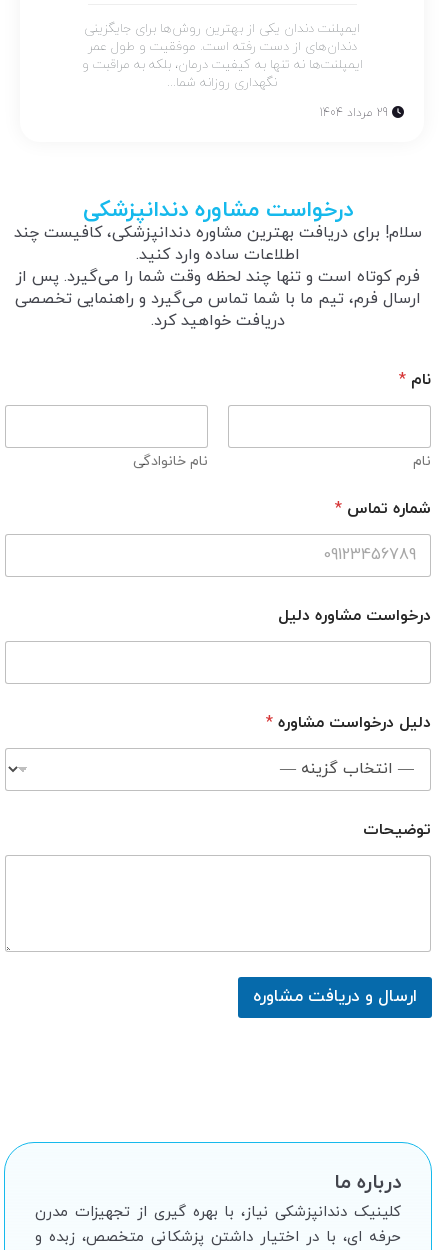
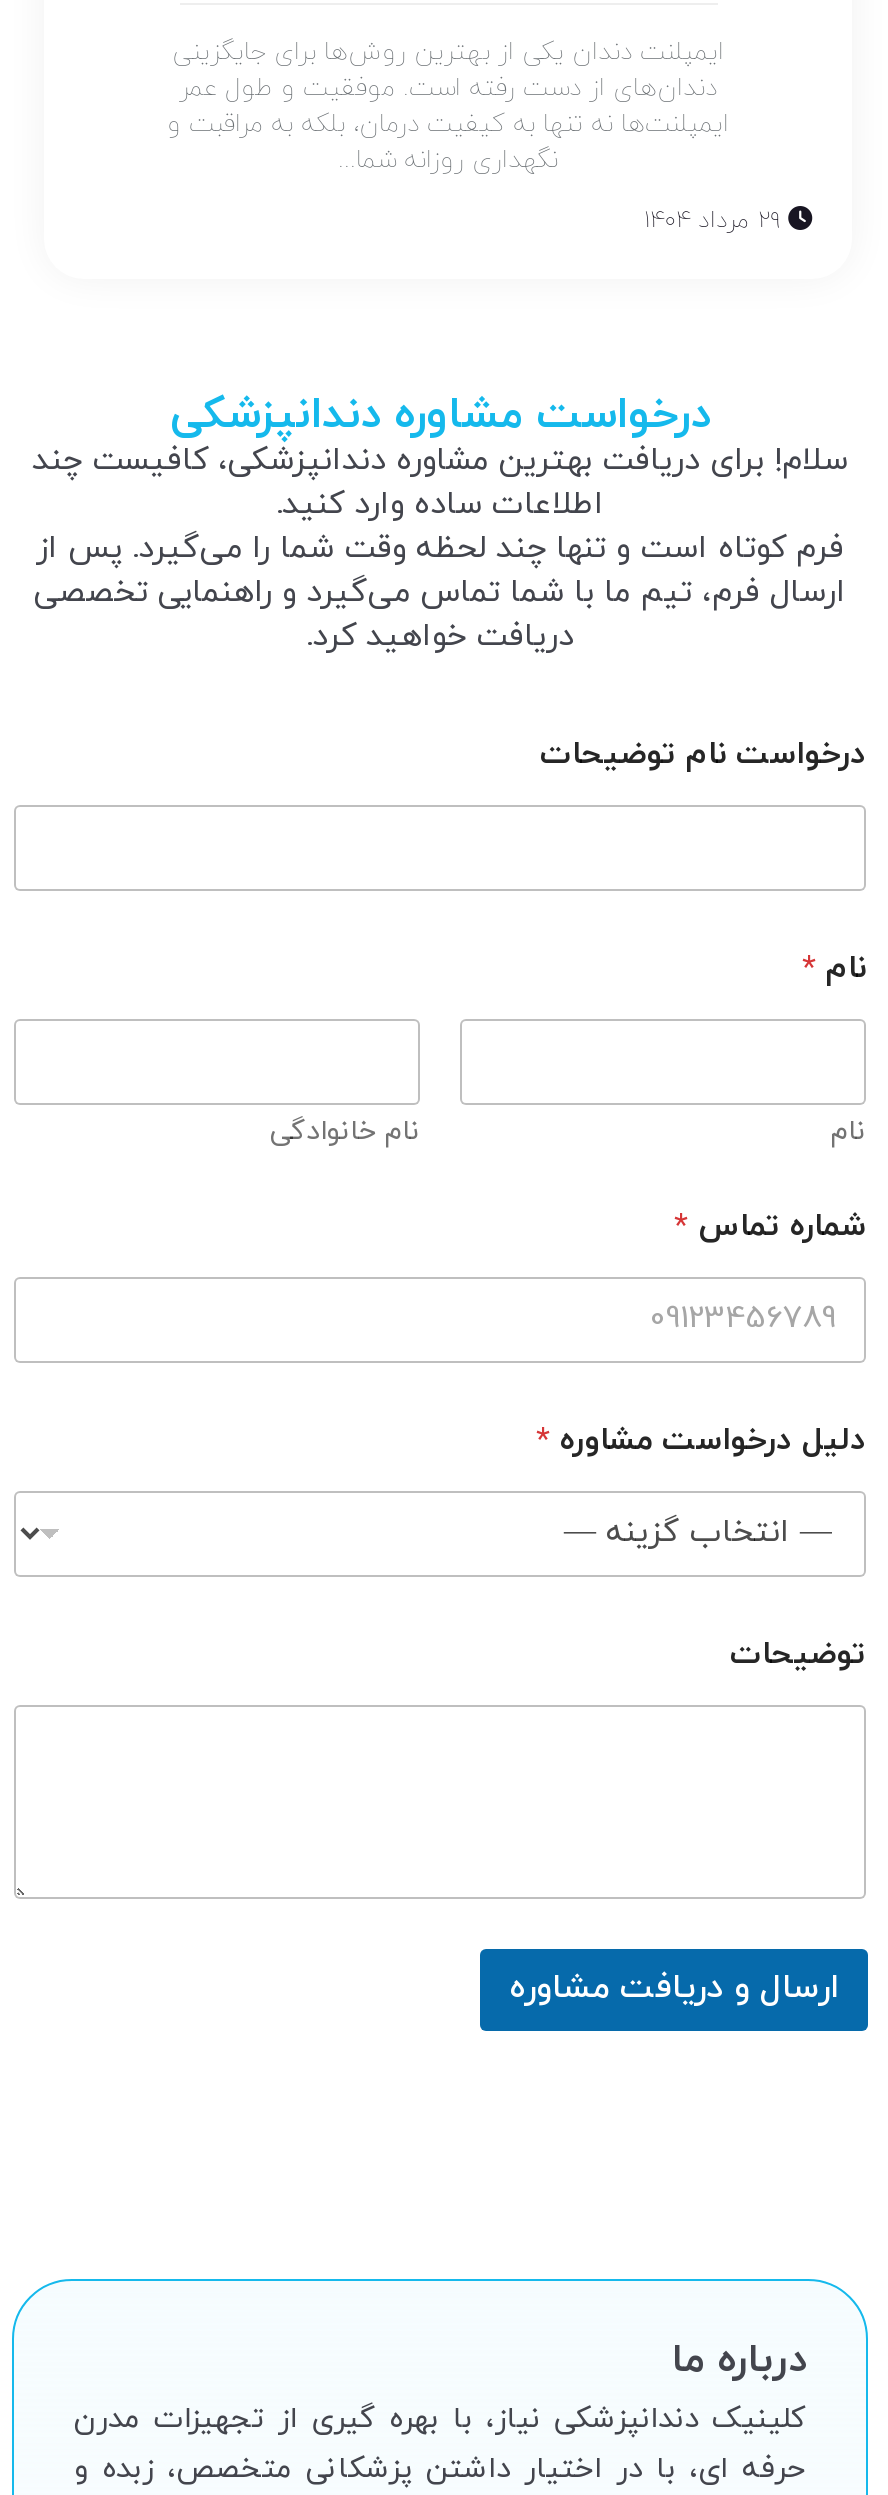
none -> [540,733,866,777] درخواست نام توضیحات
moved [133,369,431,520] -> [270,947,866,1249]: نام * | نام | نام خانوادگی | شماره تماس *
[278,605,431,627] درخواست مشاوره دلیل -> none

